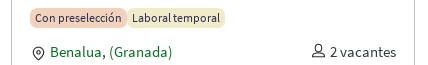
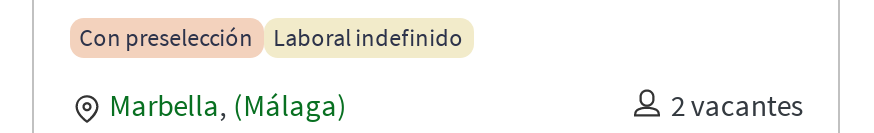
[132,10,220,25] Laboral temporal -> [273,22,463,52] Laboral indefinido
[50,42,173,61] Benalua, (Granada) -> [109,86,347,124] Marbella, (Málaga)

